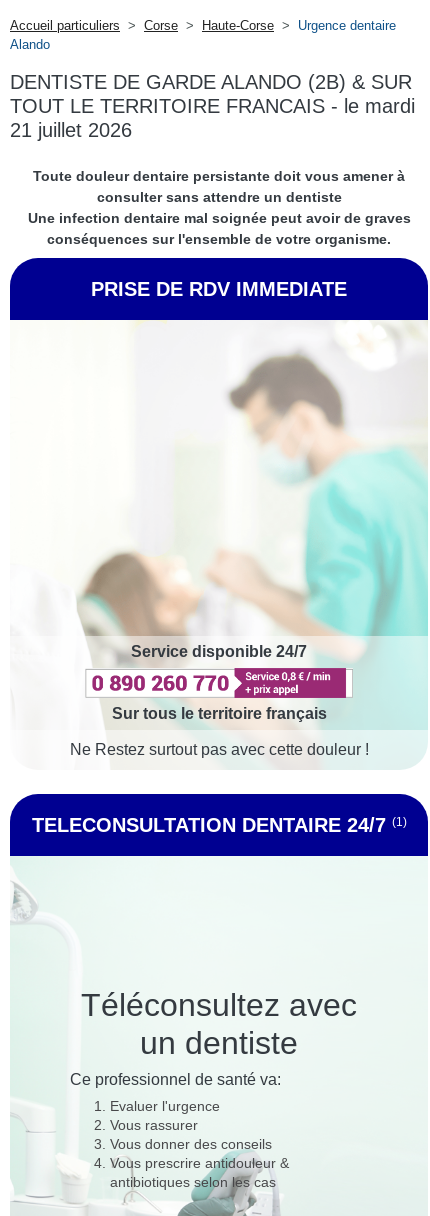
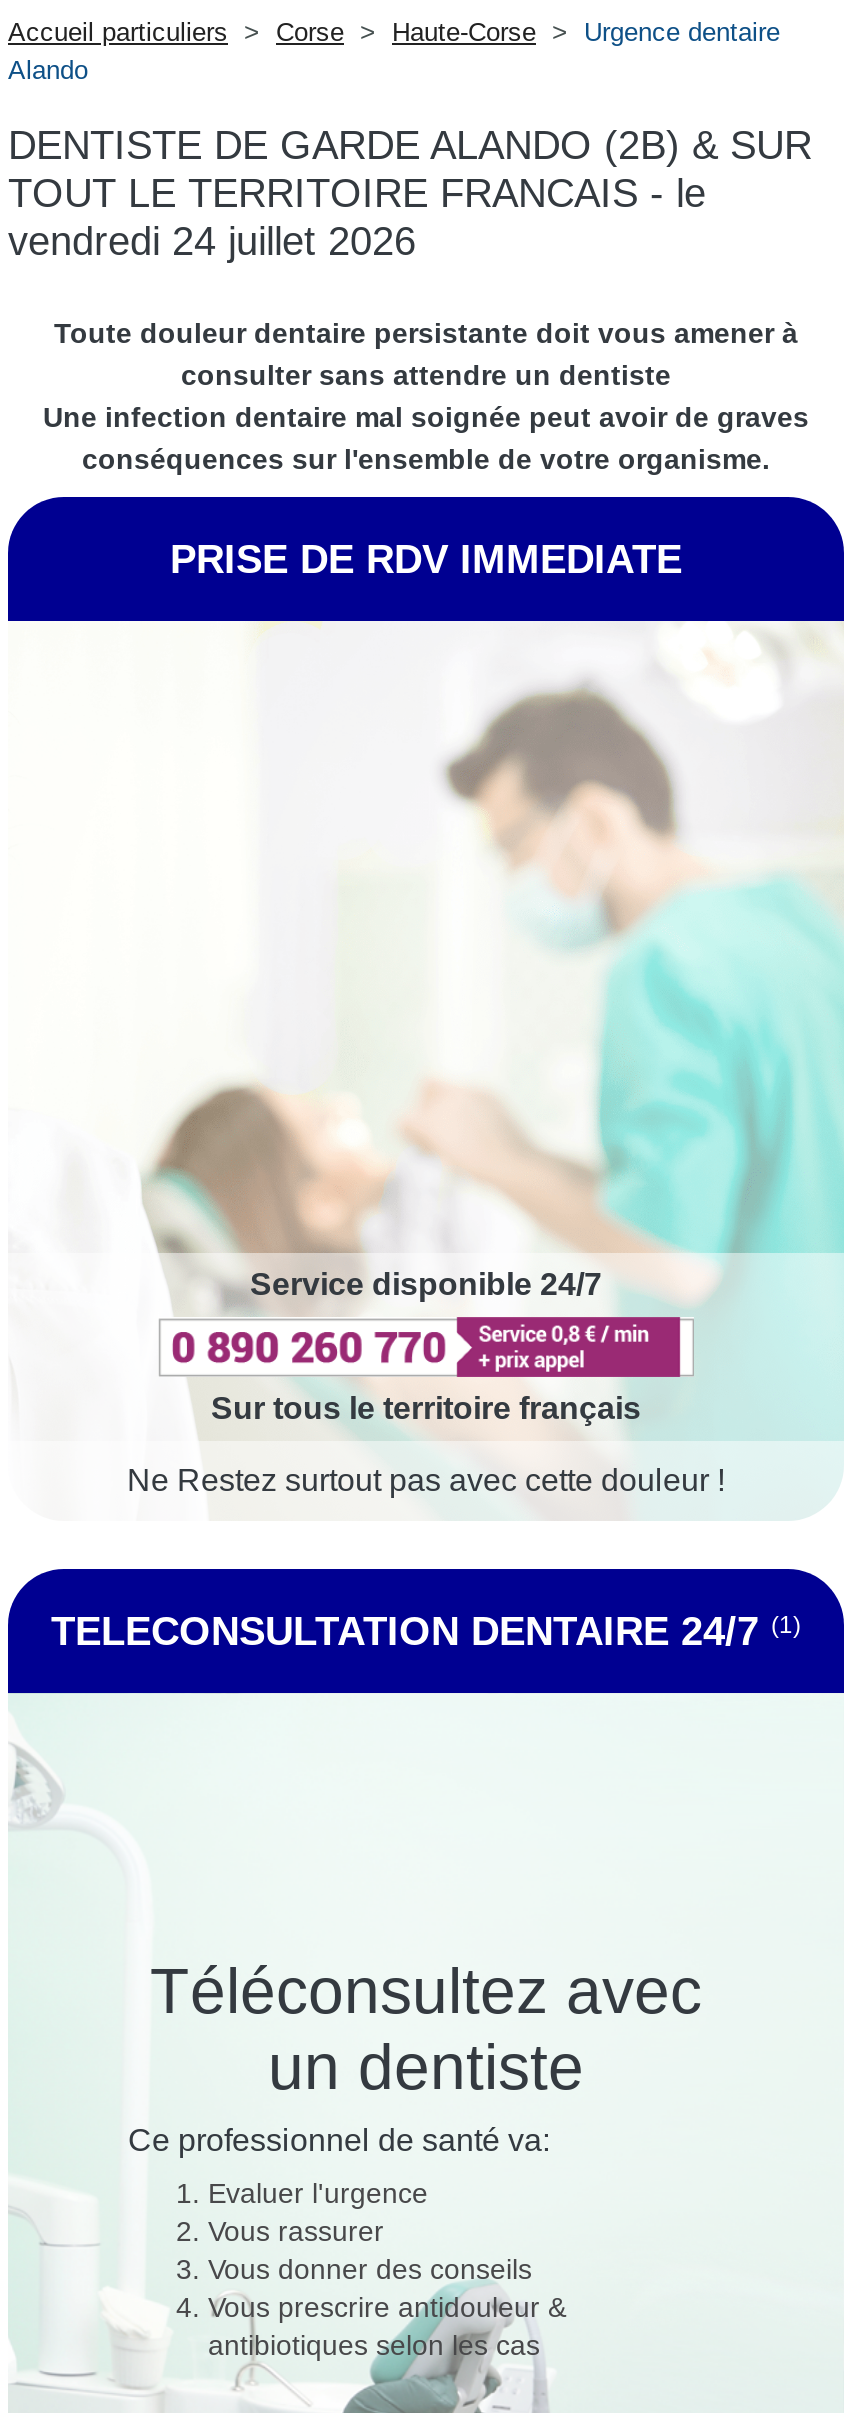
[10,95,415,141] TOUT LE TERRITOIRE FRANCAIS - le mardi | 21 juillet 2026 -> [8,171,706,263] TOUT LE TERRITOIRE FRANCAIS - le | vendredi 24 juillet 2026

